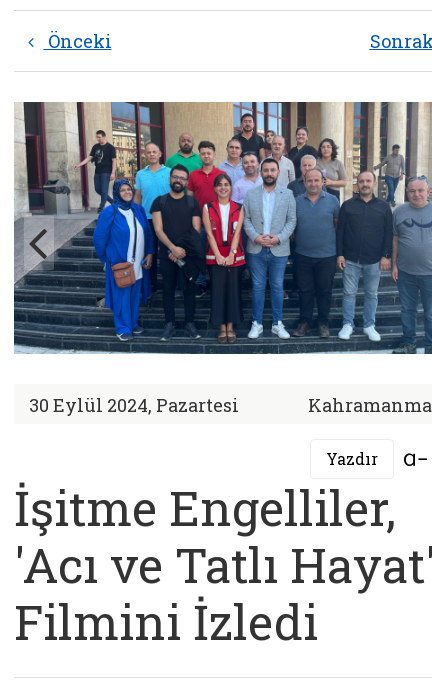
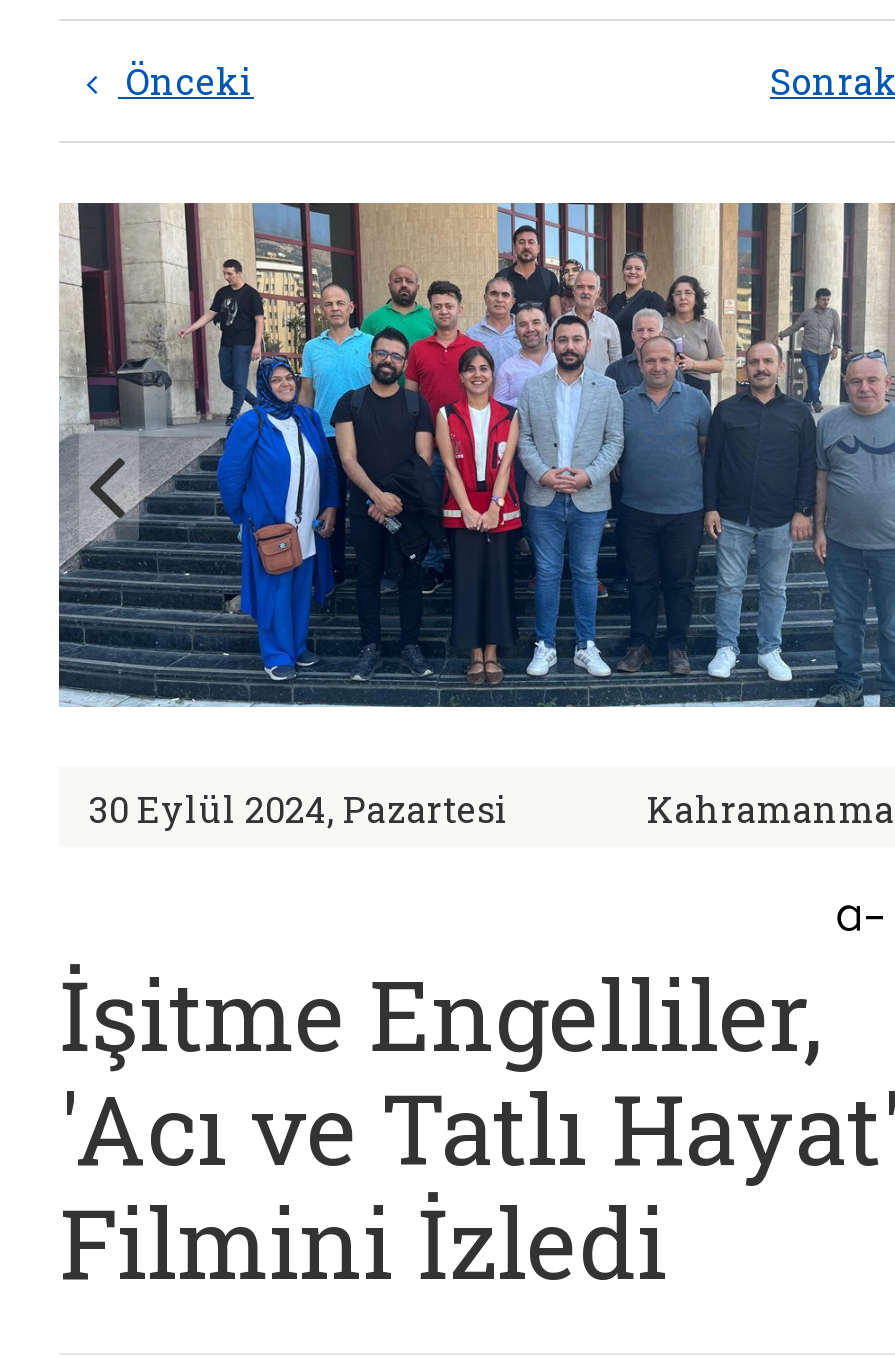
[326,448,378,469] Yazdır -> none

